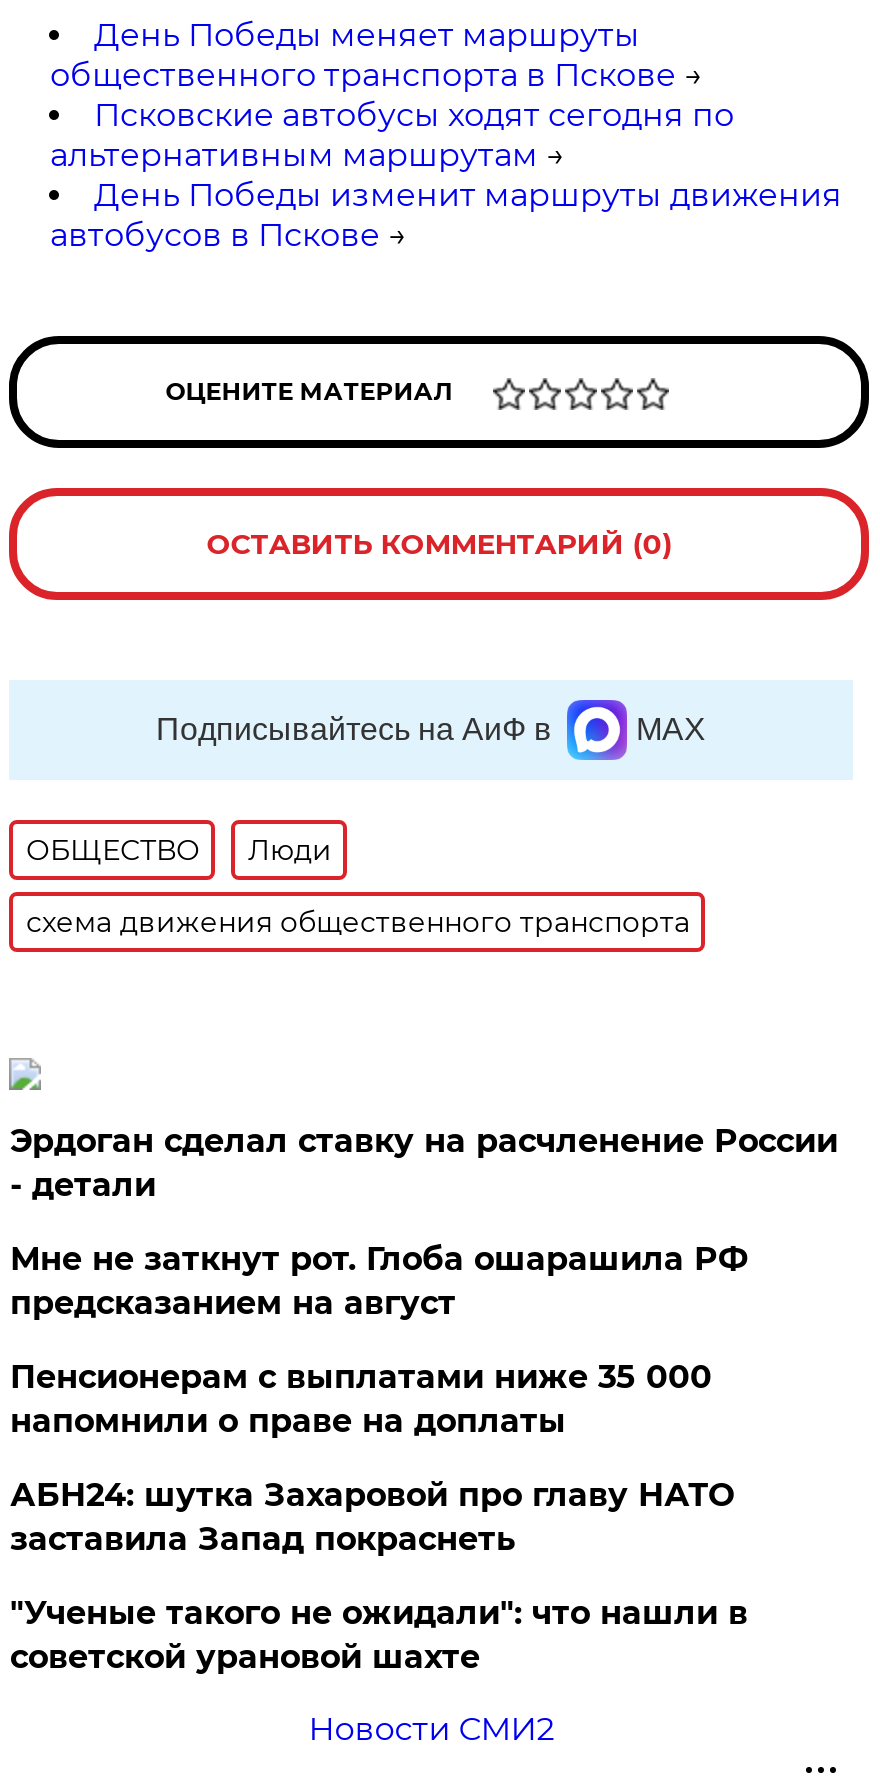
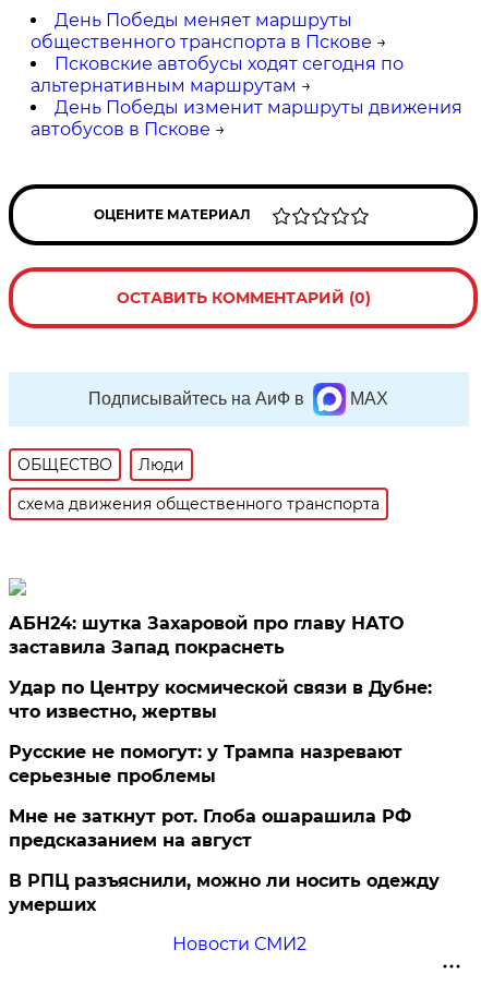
[10,1122,838,1440] Эрдоган сделал ставку на расчленение России | - детали | Пенсионерам с выплатами ниже 35 000 | напомнили о праве на доплаты -> none
moved [10,1240,748,1322] -> [9,806,412,851]: Мне не заткнут рот. Глоба ошарашила РФ | предсказанием на август
moved [10,1476,734,1558] -> [9,613,404,658]: АБН24: шутка Захаровой про главу НАТО | заставила Запад покраснеть
[10,1594,748,1676] "Ученые такого не ожидали": что нашли в | советской урановой шахте -> [9,677,440,915] Удар по Центру космической связи в Дубне: | что известно, жертвы | Русские не помогут: у Трампа назревают | серьезные проблемы | В РПЦ разъяснили, можно ли носить одежду | умерших

